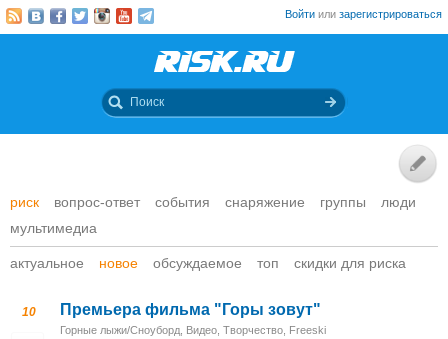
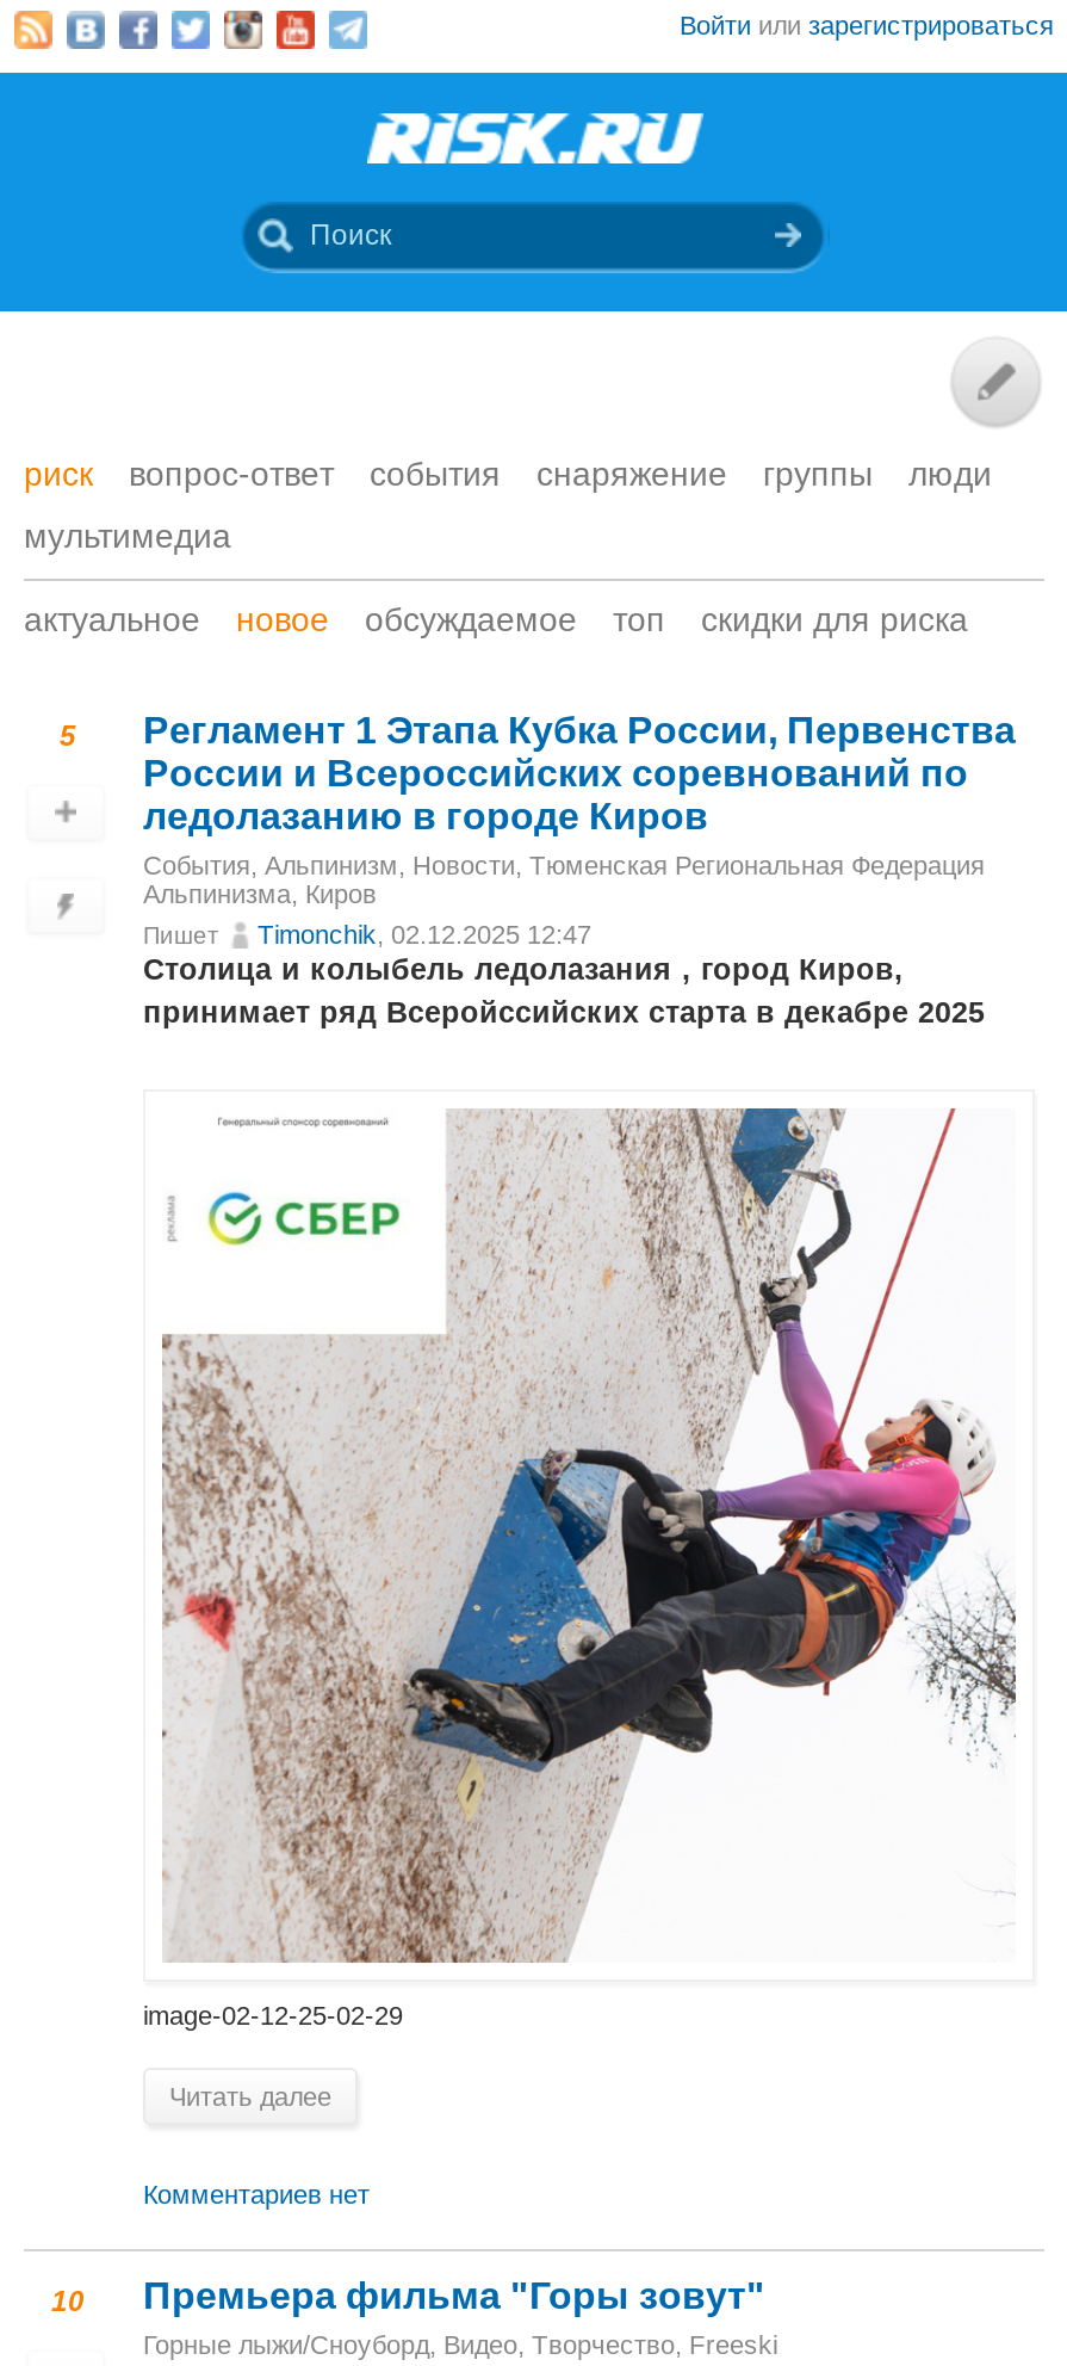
none -> [60,710,1016,1030] 5 | Регламент 1 Этапа Кубка России, Первенства | России и Всероссийских соревнований по | ледолазанию в городе Киров | События, Альпинизм, Новости, Тюменская Региональная Федерация | Альпинизма, Киров | Пишет | Timonchik, 02.12.2025 12:47 | Столица и колыбель ледолазания , город Киров, | принимает ряд Всеройссийских старта в декабре 2025
none -> [143,1106,1018,2209] [image] | image-02-12-25-02-29 | Читать далее | Комментариев нет

